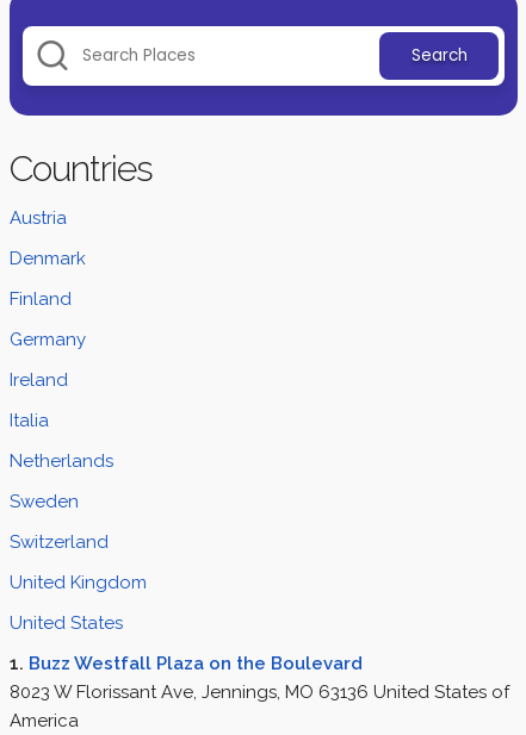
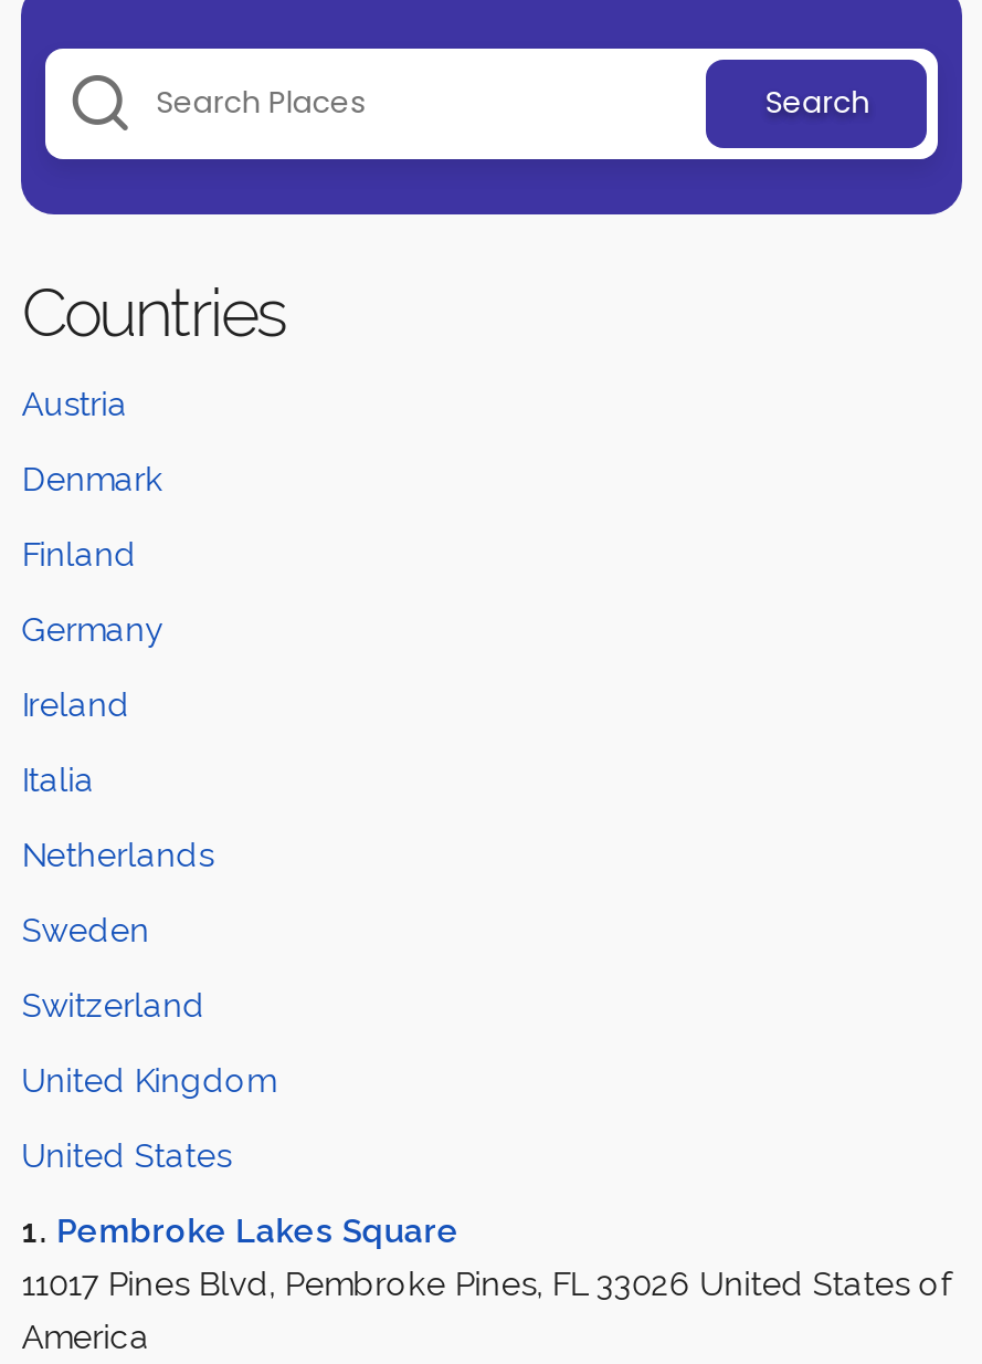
[10,653,510,703] 1. Buzz Westfall Plaza on the Boulevard | 8023 W Florissant Ave, Jennings, MO 63136 United States of -> [21,1211,952,1304] 1. Pembroke Lakes Square | 11017 Pines Blvd, Pembroke Pines, FL 33026 United States of

